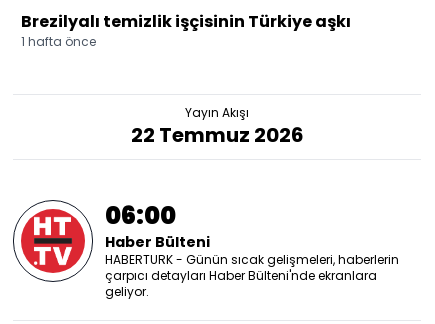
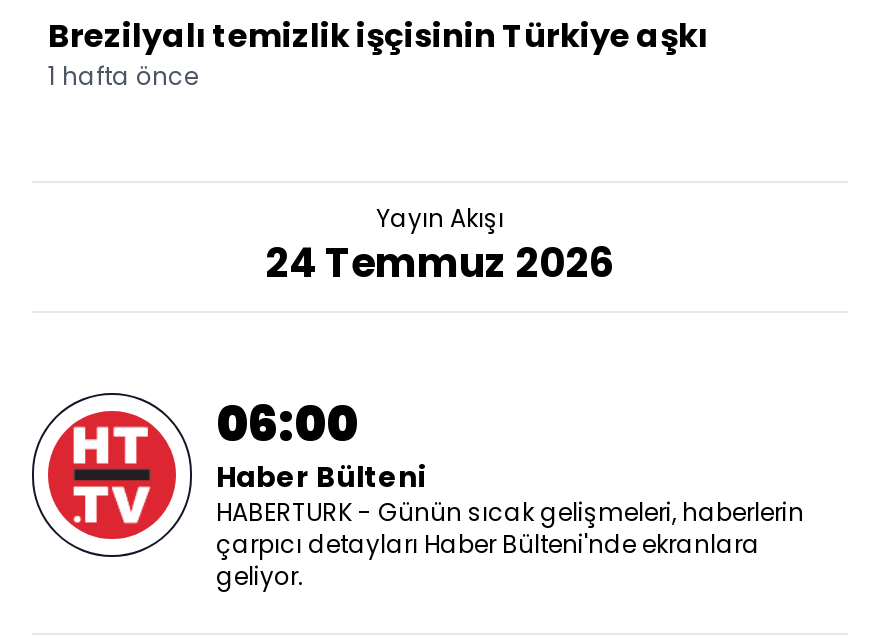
[130,121,303,149] 22 Temmuz 2026 -> [265,235,615,291] 24 Temmuz 2026

